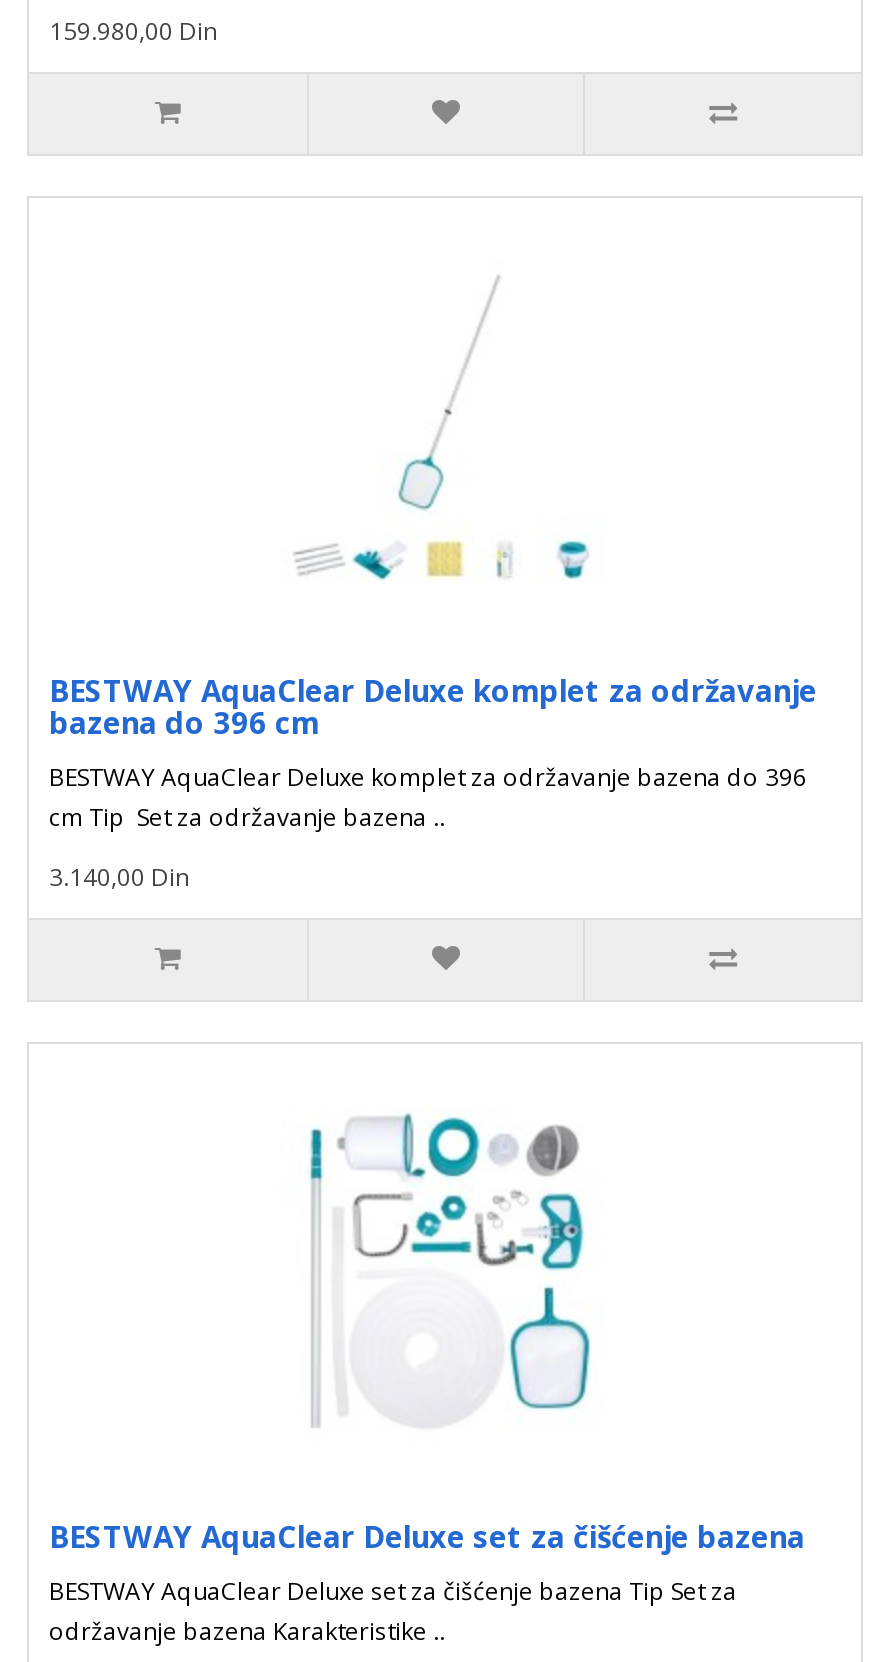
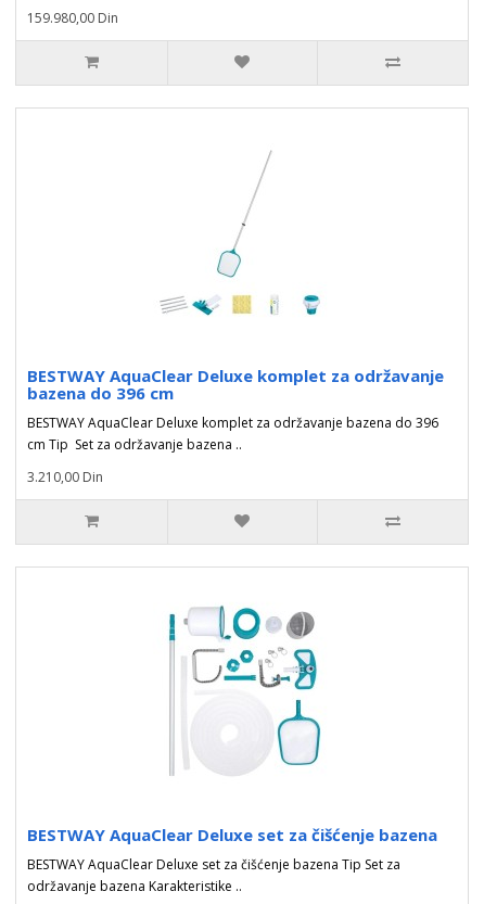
[49,860,189,894] 3.140,00 Din -> [27,468,103,486] 3.210,00 Din

